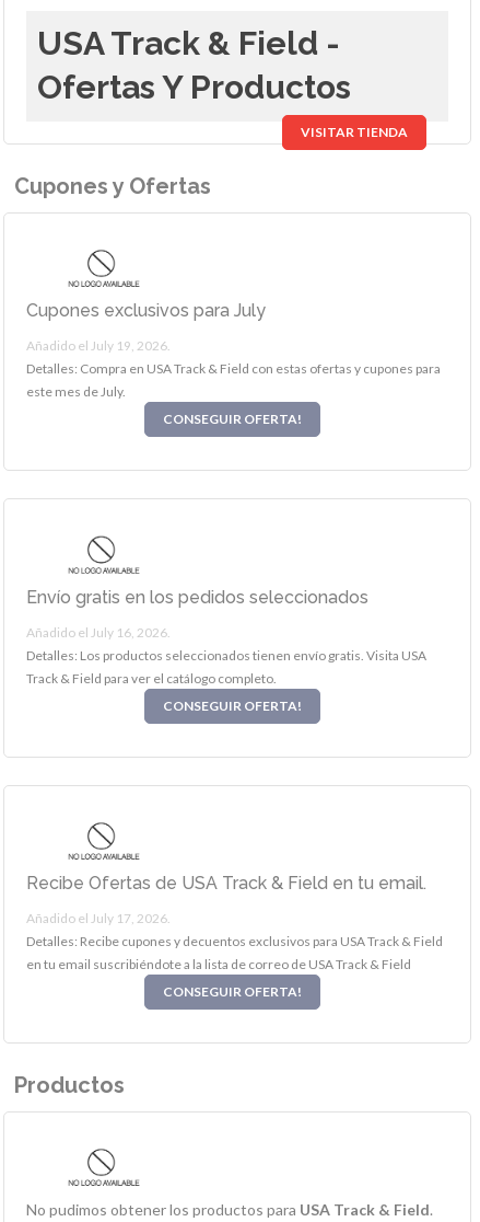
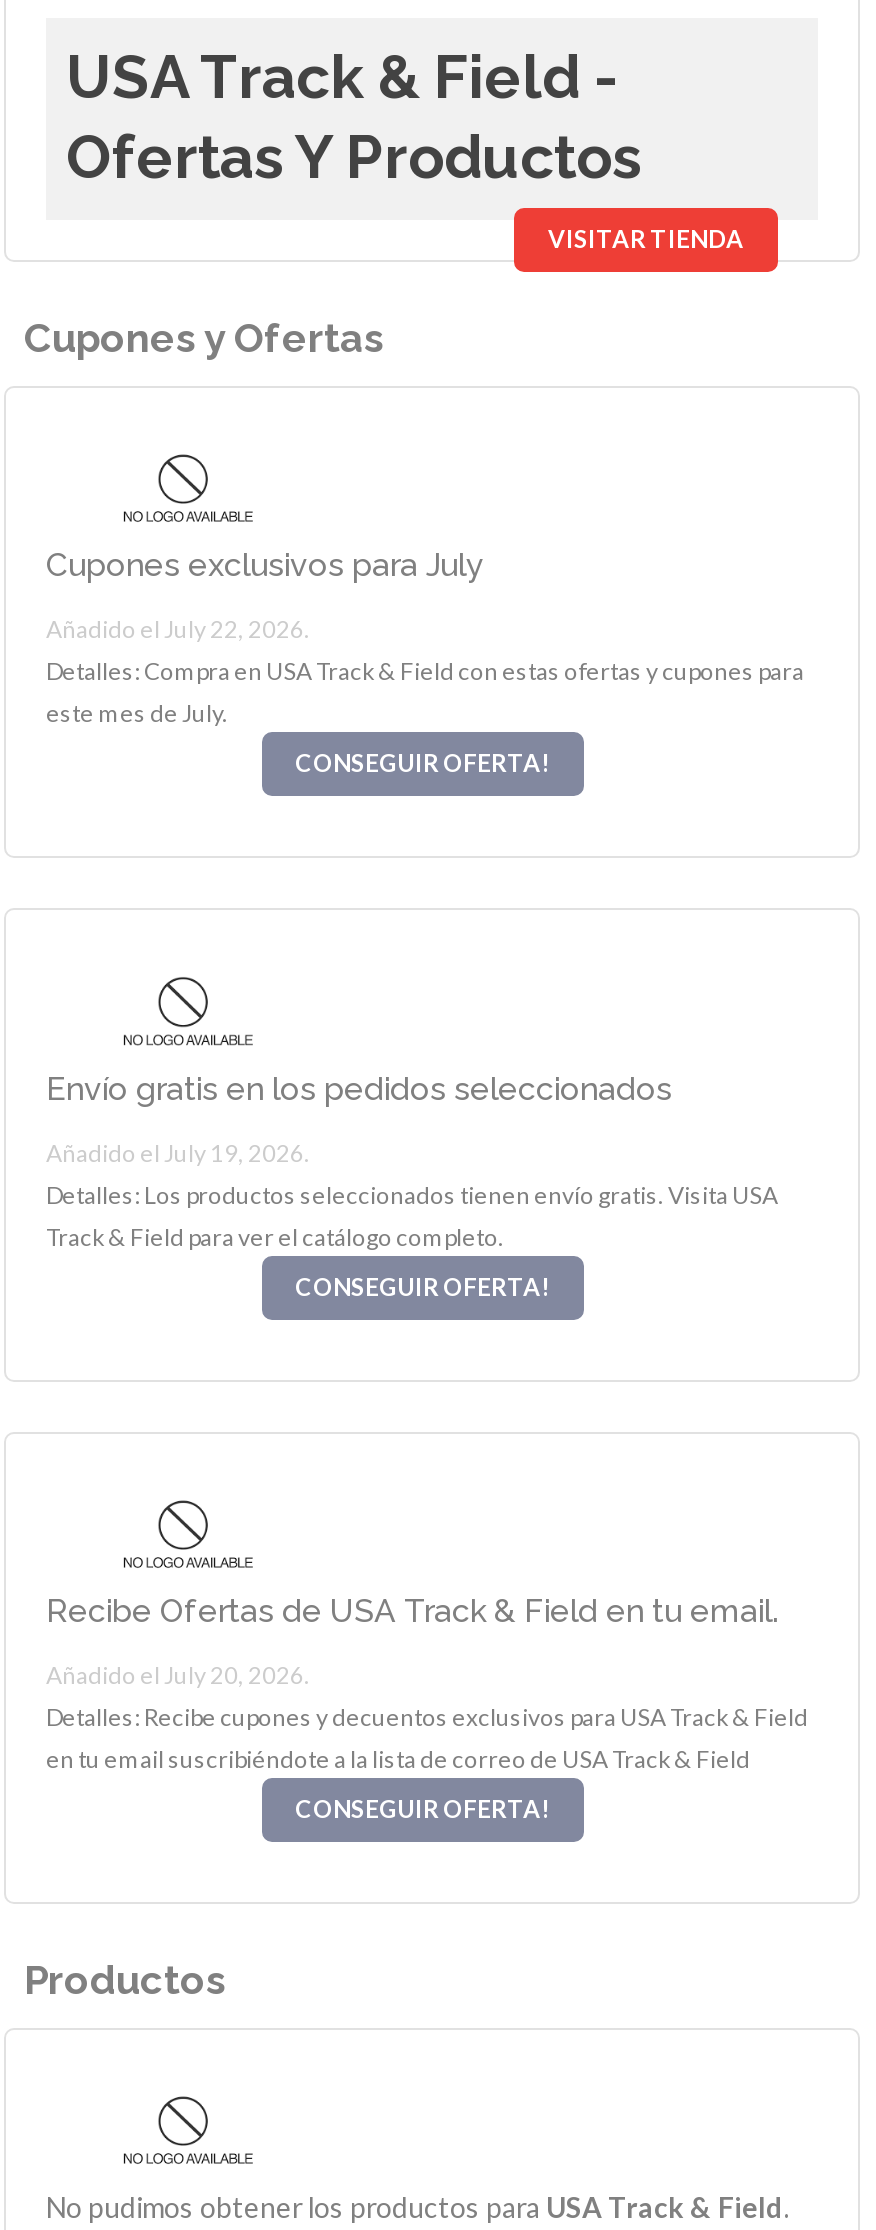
none -> [46,614,310,644] Añadido el July 22, 2026.
moved [26,337,171,354] -> [46,1137,310,1167]: Añadido el July 19, 2026.
[26,624,171,640] Añadido el July 16, 2026. -> none
[26,910,171,926] Añadido el July 17, 2026. -> [46,1660,310,1690] Añadido el July 20, 2026.

